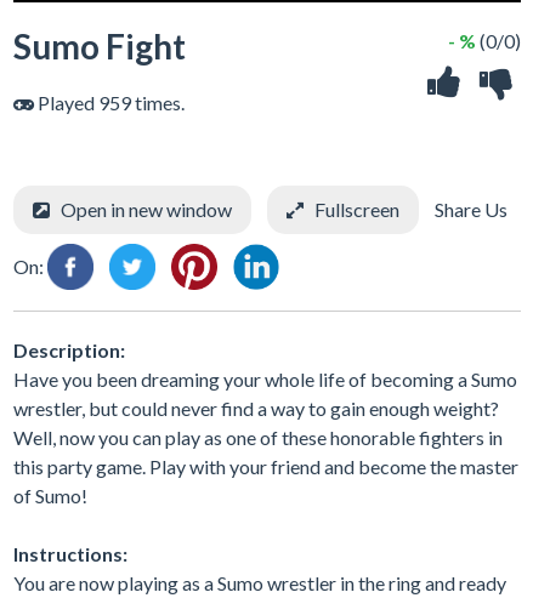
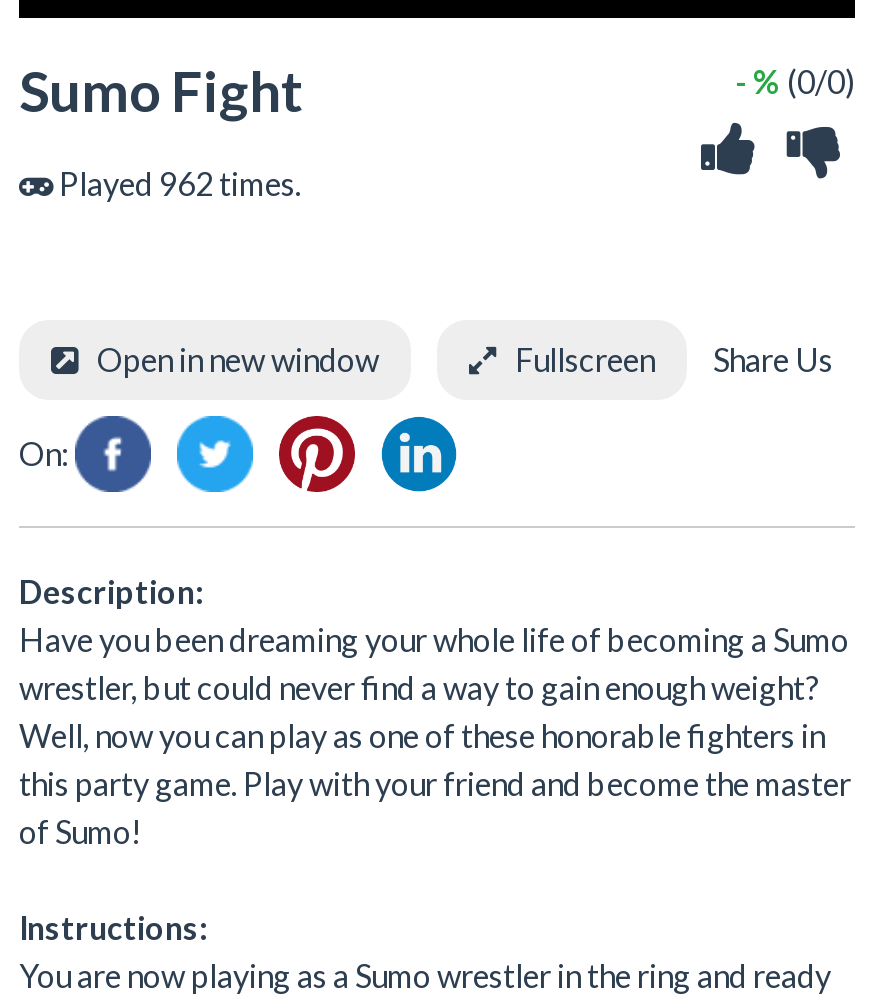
[34,91,185,114] Played 959 times. -> [53,165,301,203] Played 962 times.

